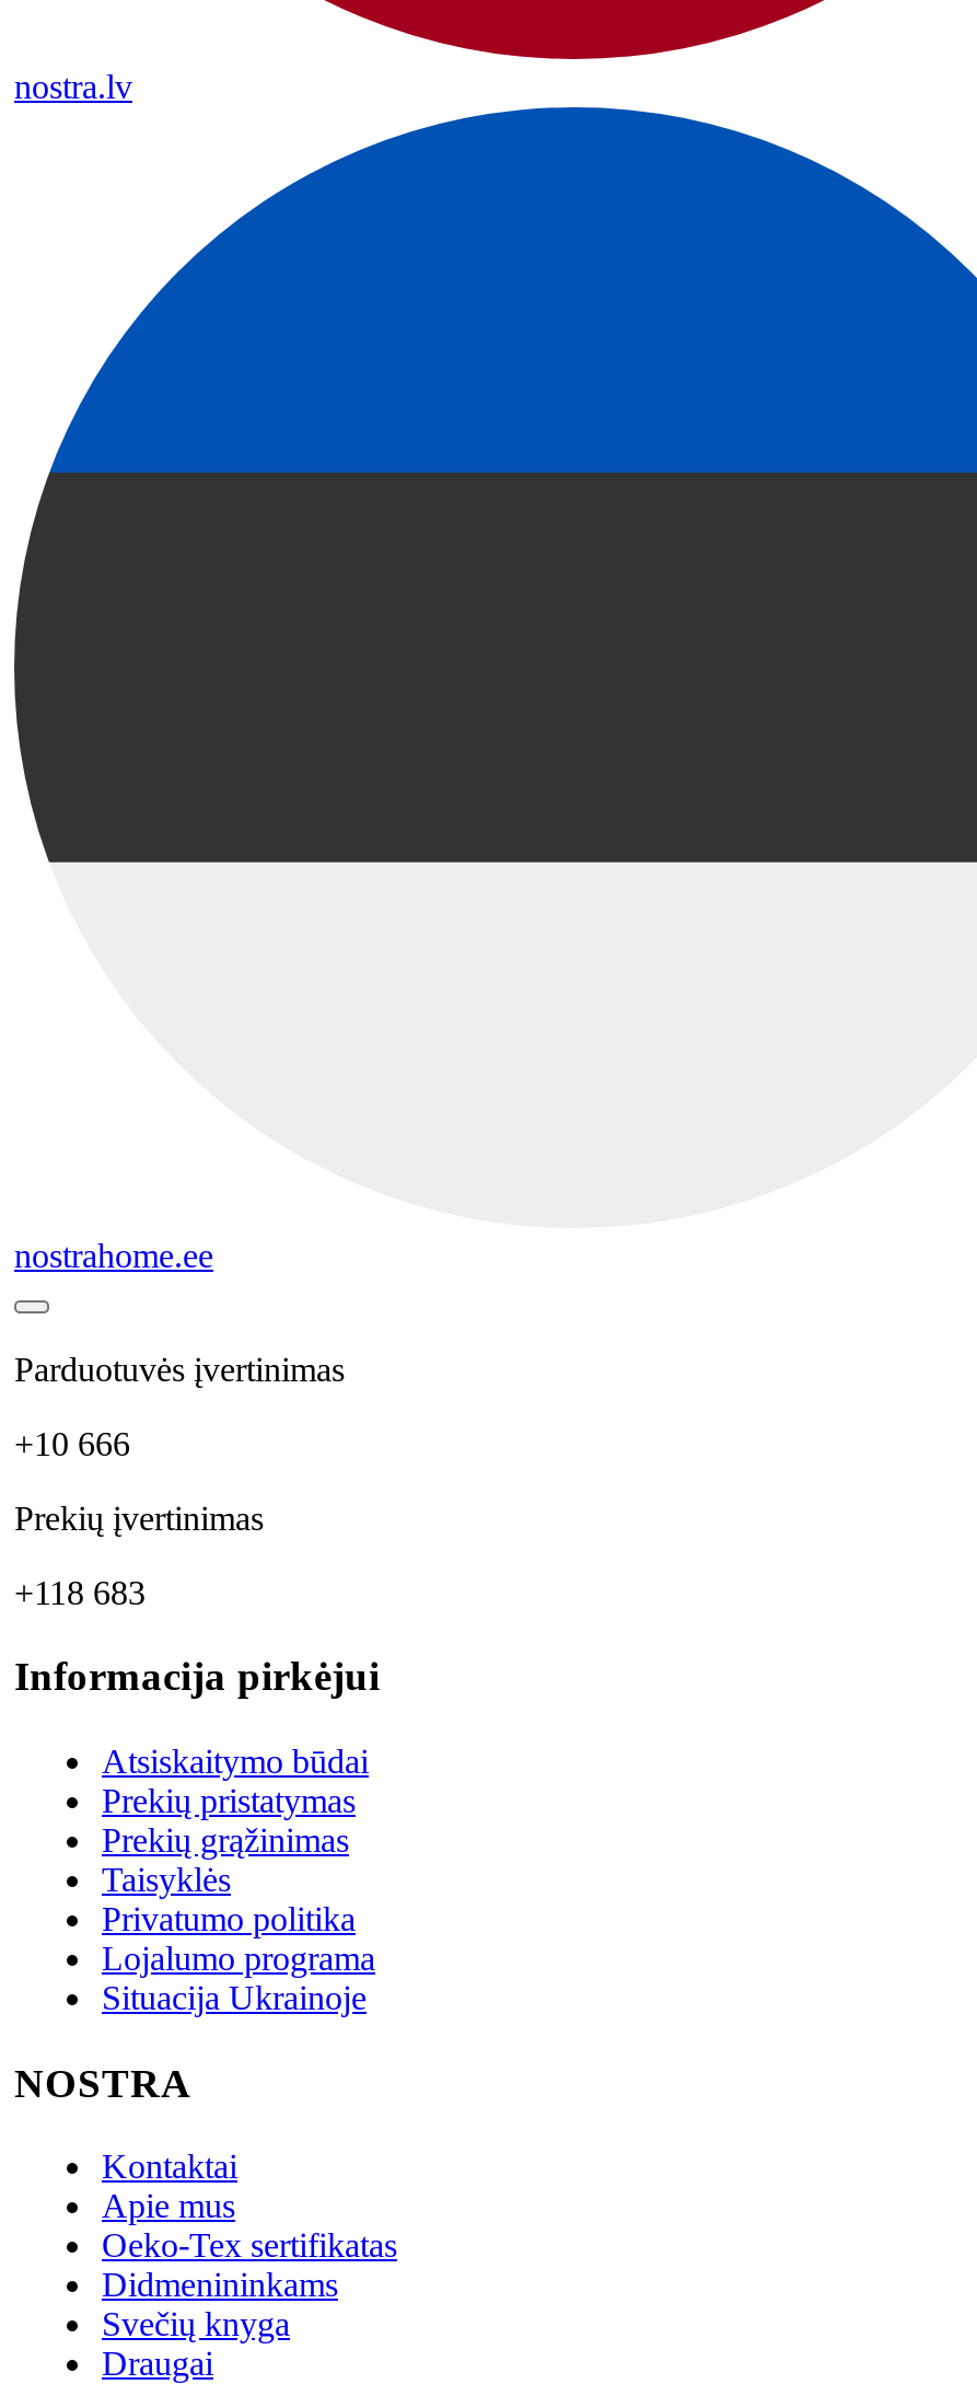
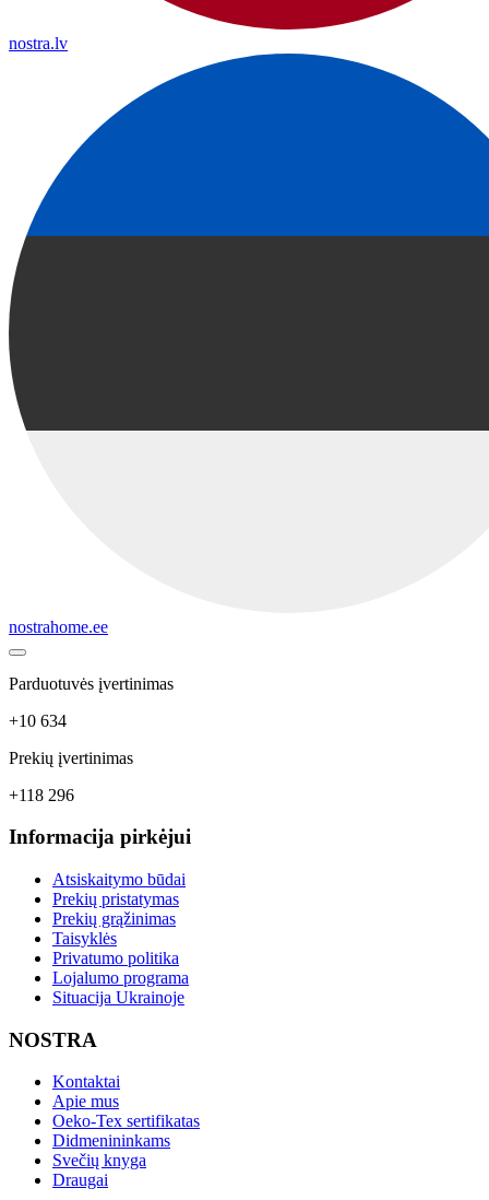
[14,1424,130,1461] +10 666 -> [9,711,67,730] +10 634
[14,1573,146,1610] +118 683 -> [9,785,74,804] +118 296

